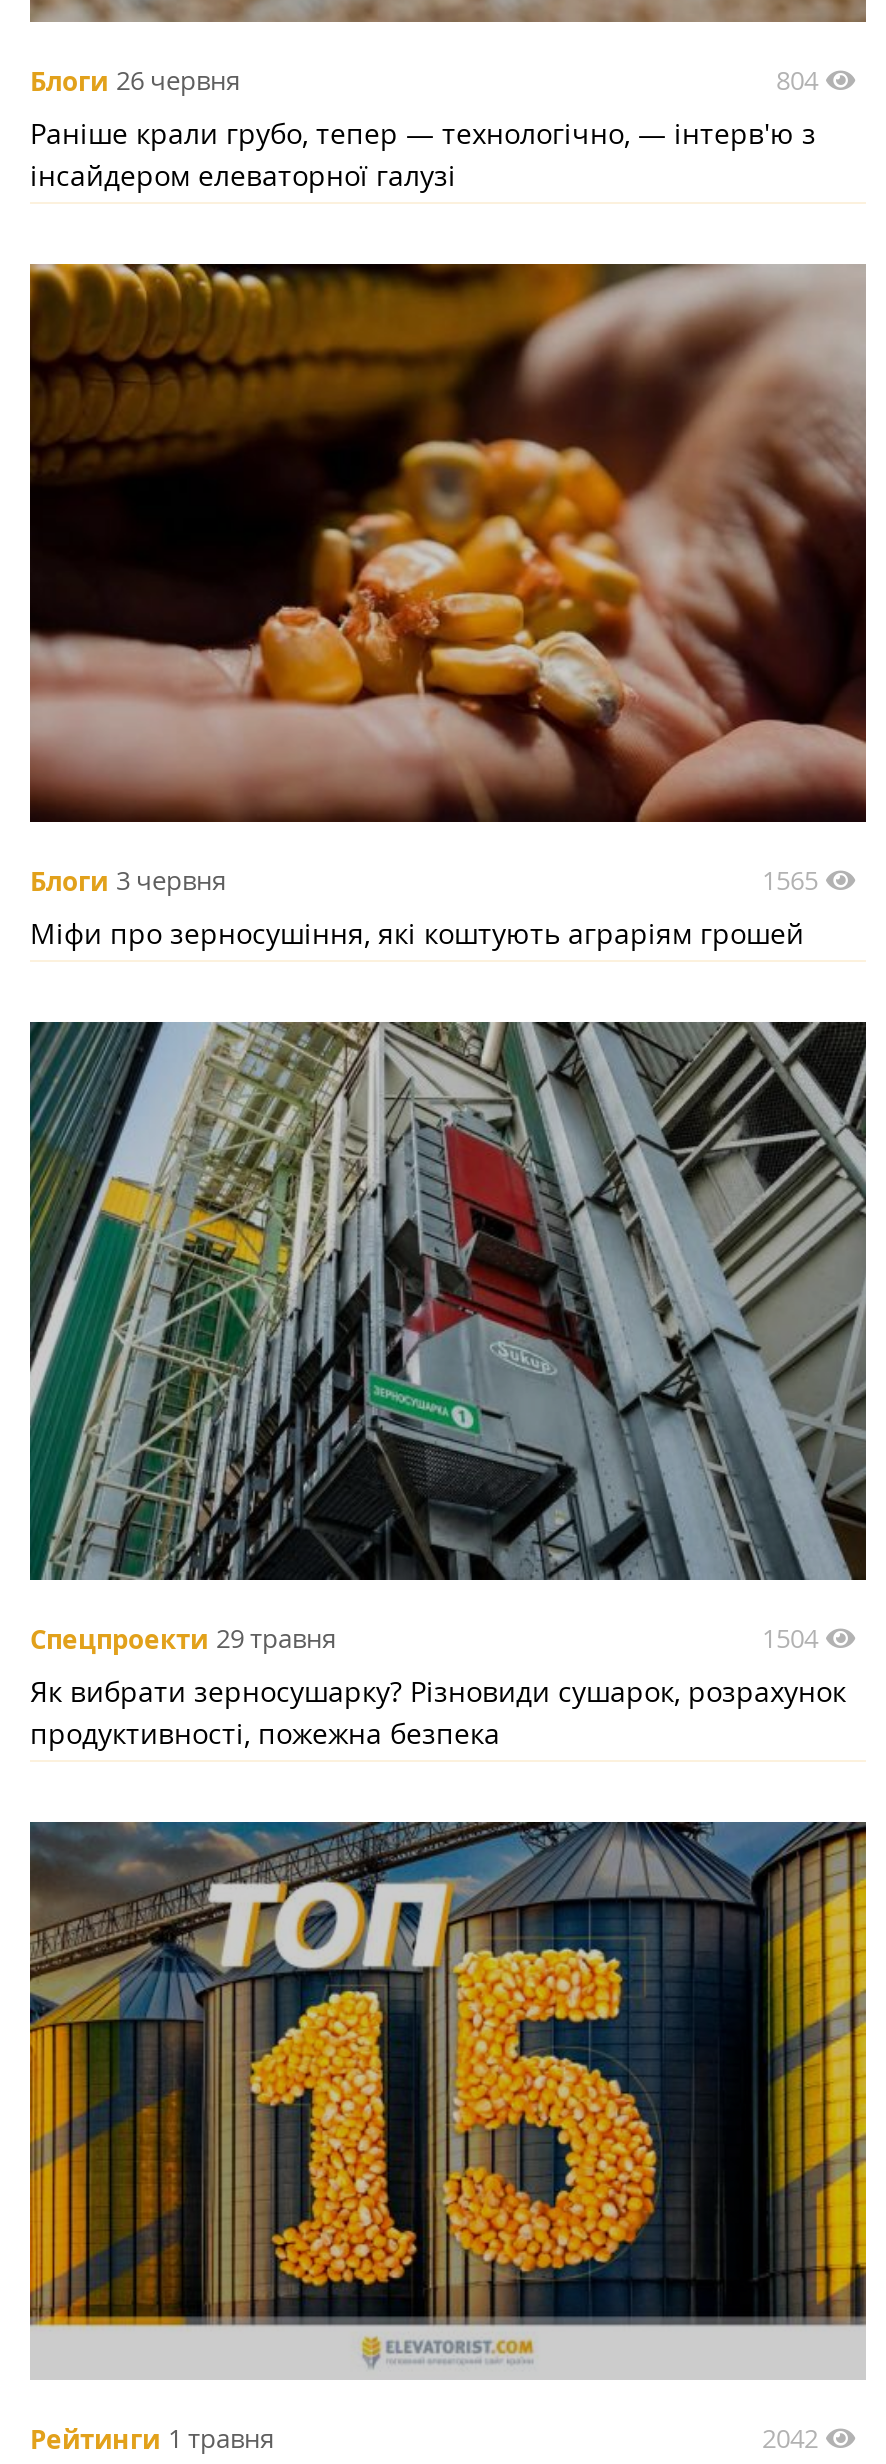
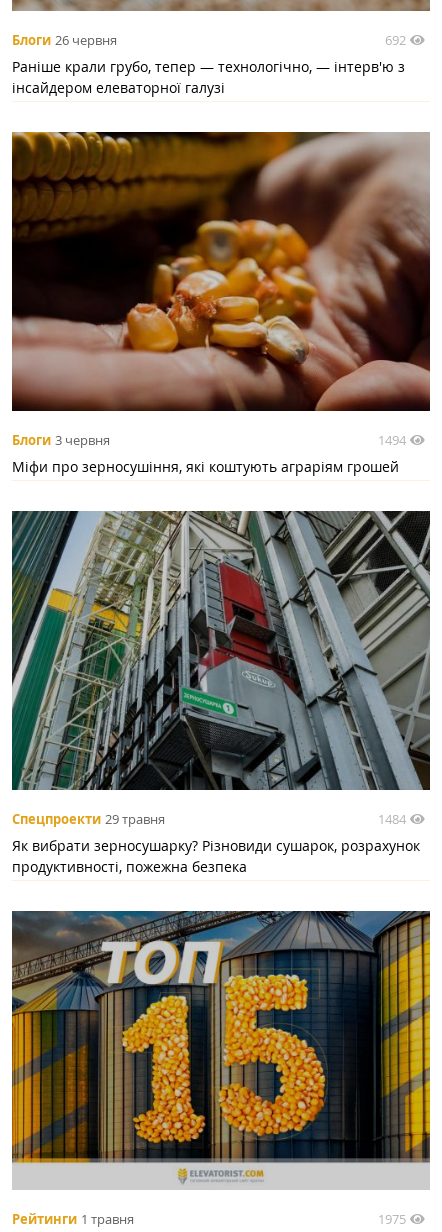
[776,61,818,97] 804 -> [385,30,406,48] 692
[762,861,818,897] 1565 -> [378,430,406,448] 1494
[762,1619,818,1655] 1504 -> [378,809,406,827] 1484
[762,2419,818,2455] 2042 -> [378,1209,406,1227] 1975

